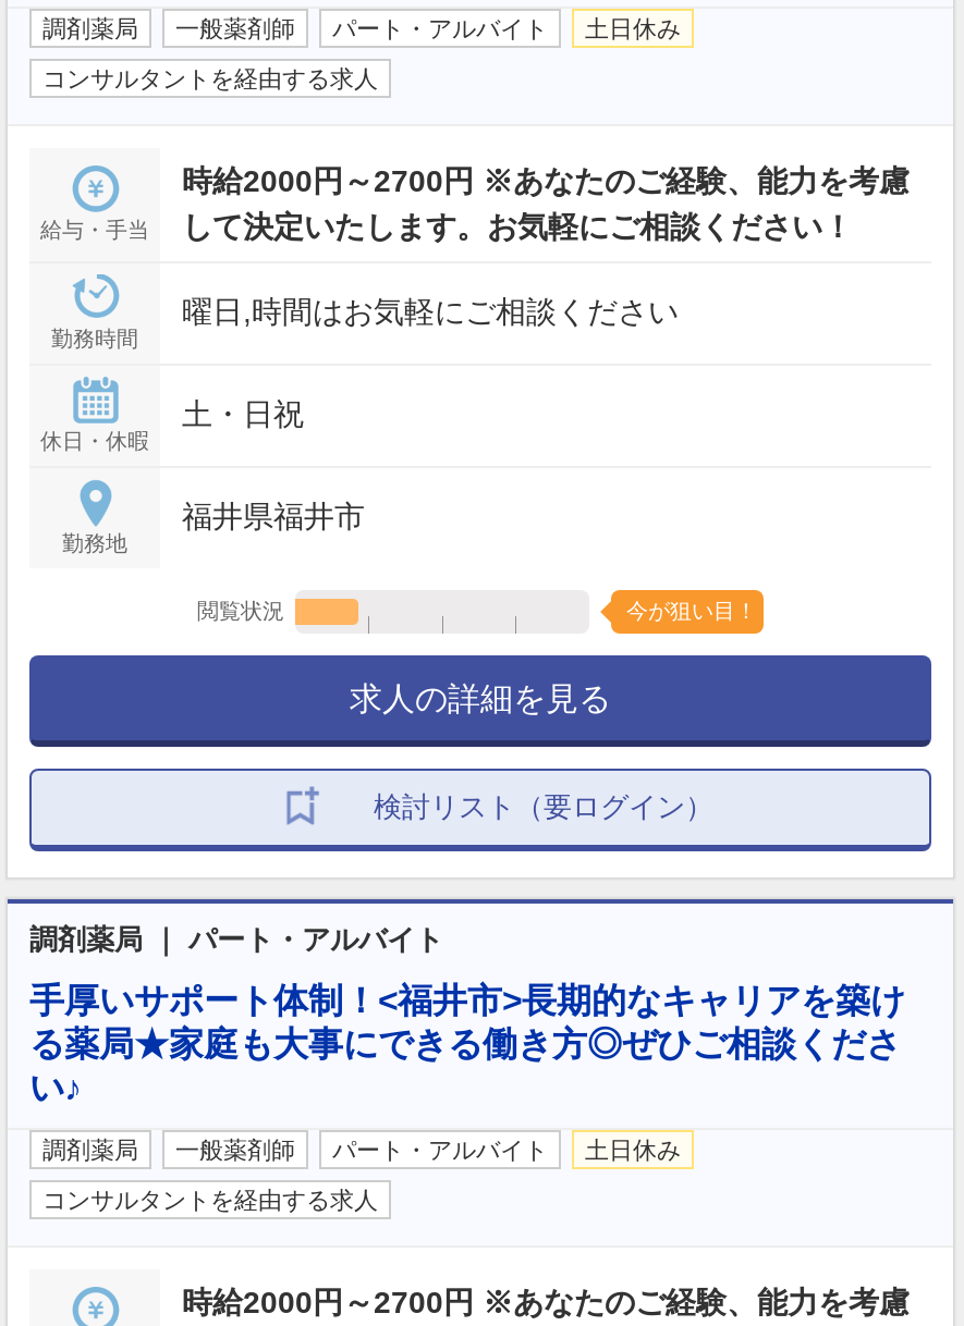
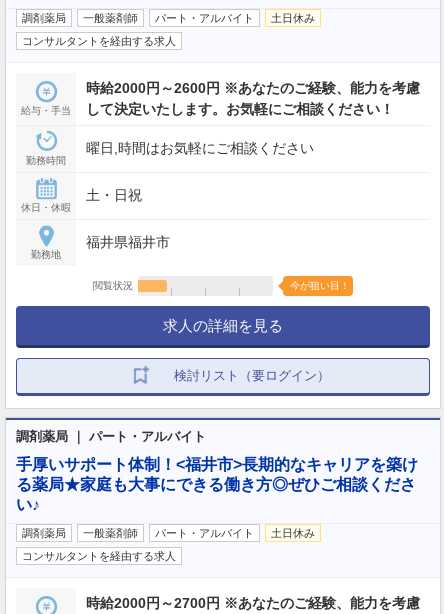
[182,162,910,197] 時給2000円～2700円 ※あなたのご経験、能力を考慮 -> [86,80,420,96] 時給2000円～2600円 ※あなたのご経験、能力を考慮

